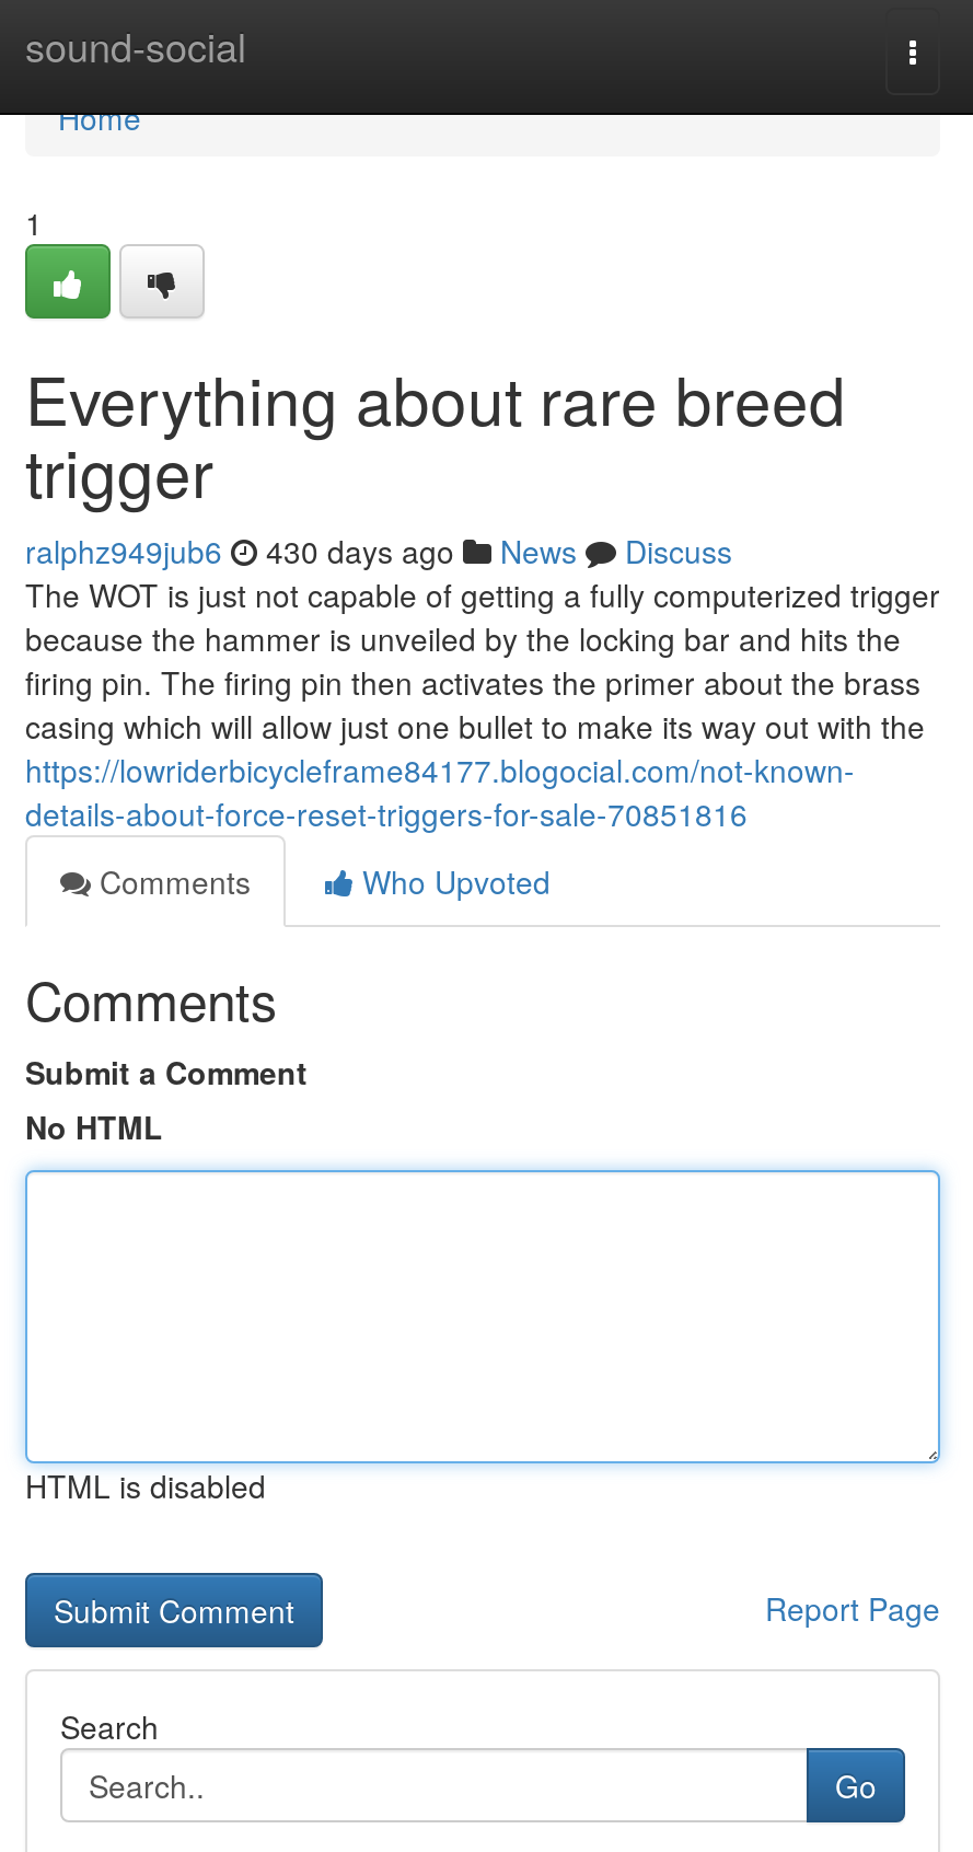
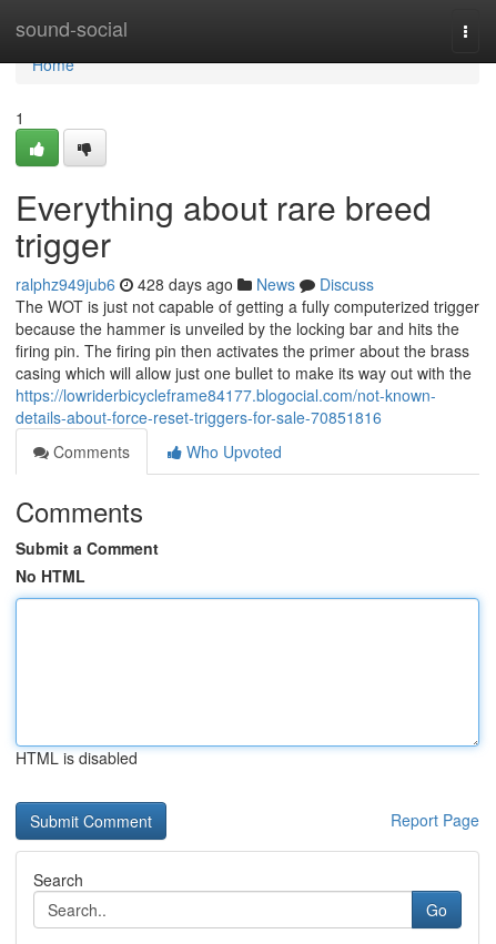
[25,529,732,572] ralphz949jub6 430 days ago News Discuss -> [16,273,374,295] ralphz949jub6 428 days ago News Discuss

